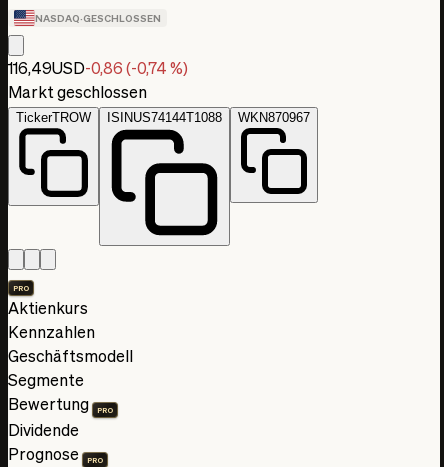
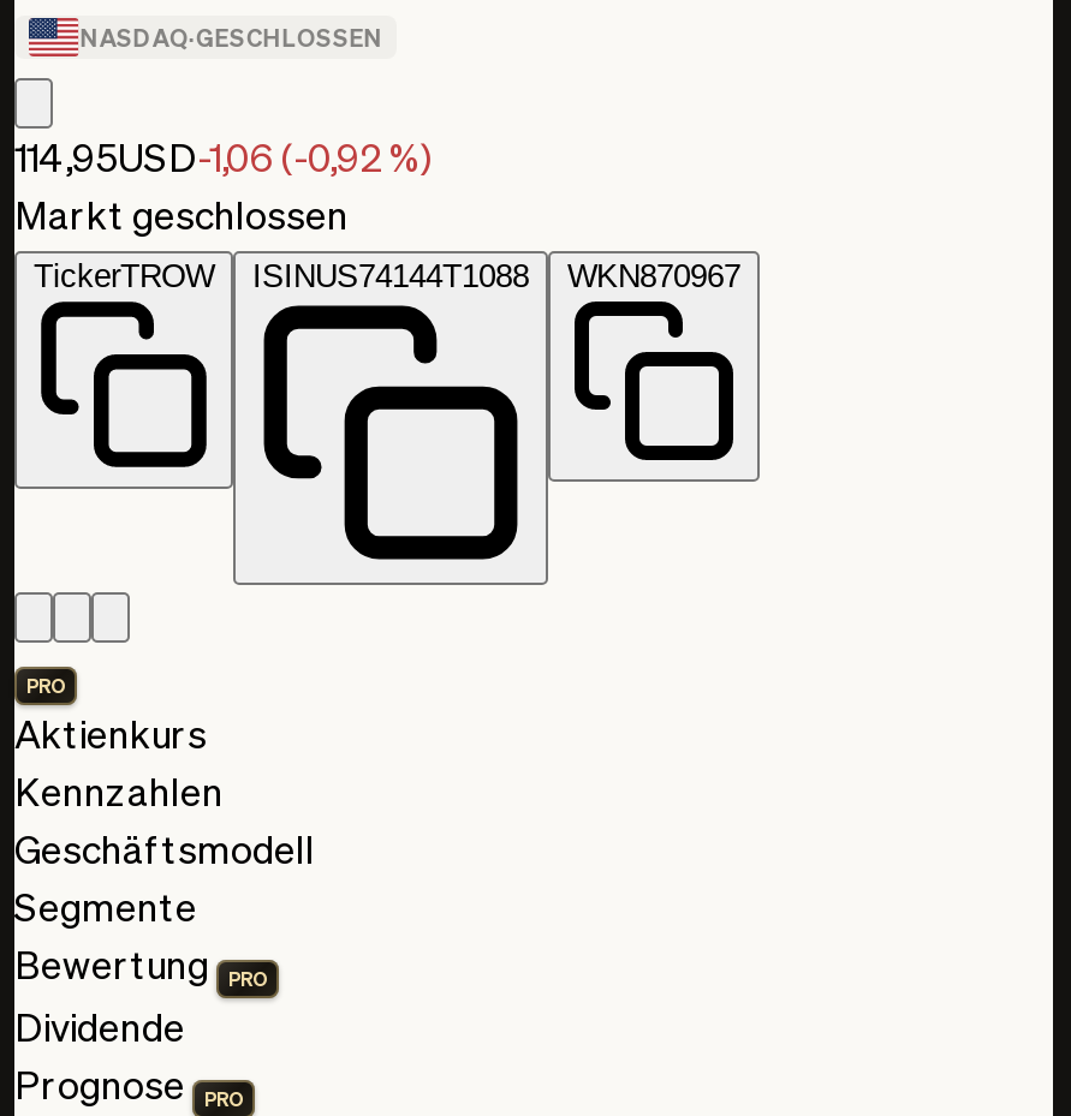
[8,57,188,78] 116,49USD-0,86 (-0,74 %) -> [14,131,433,181] 114,95USD-1,06 (-0,92 %)

